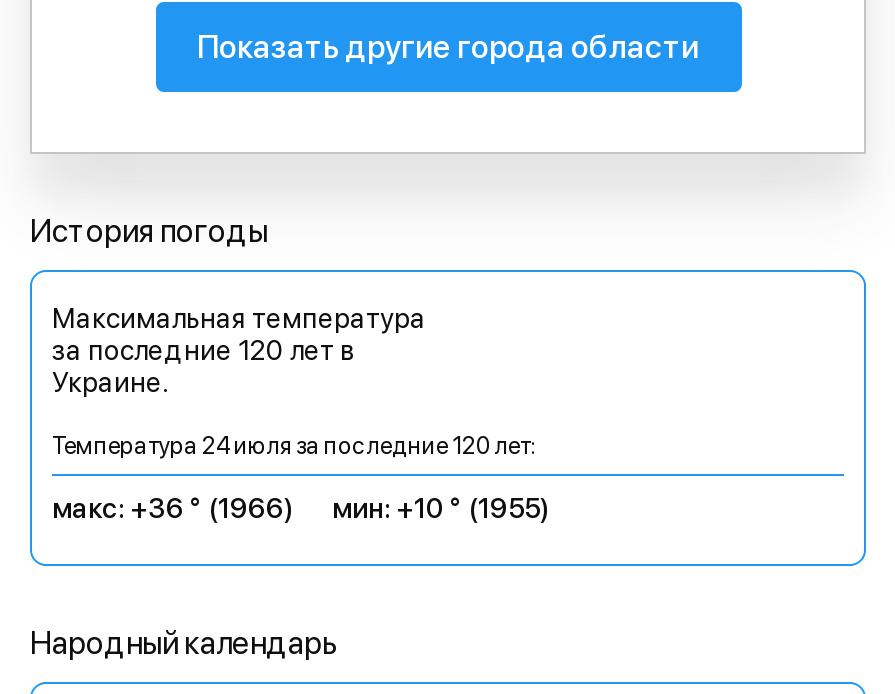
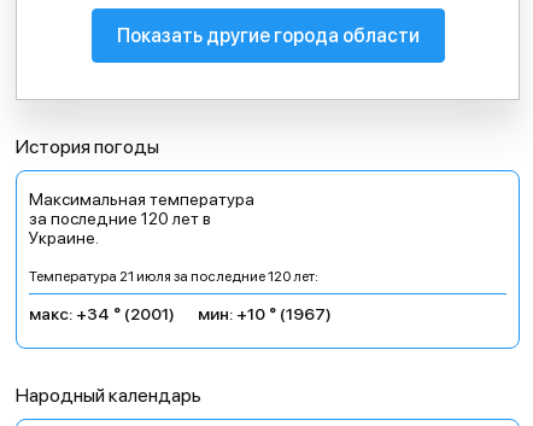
[52,432,536,460] Температура 24 июля за последние 120 лет: -> [29,268,318,285] Температура 21 июля за последние 120 лет:
[52,492,294,524] макс: +36 ° (1966) -> [29,304,175,323] макс: +34 ° (2001)
[332,492,550,524] мин: +10 ° (1955) -> [198,304,332,323] мин: +10 ° (1967)

